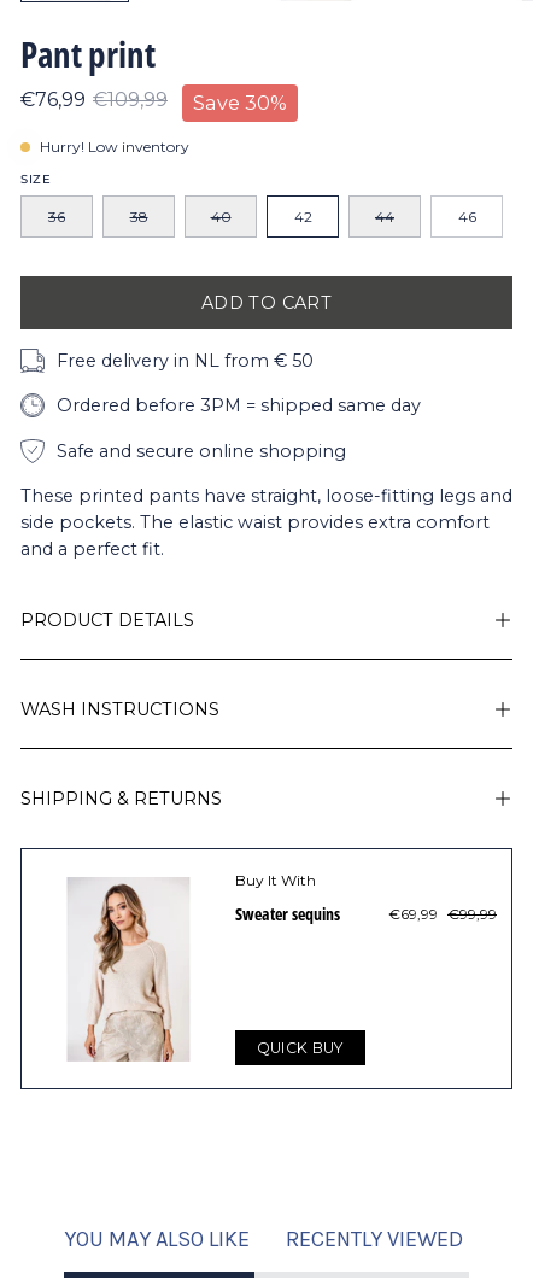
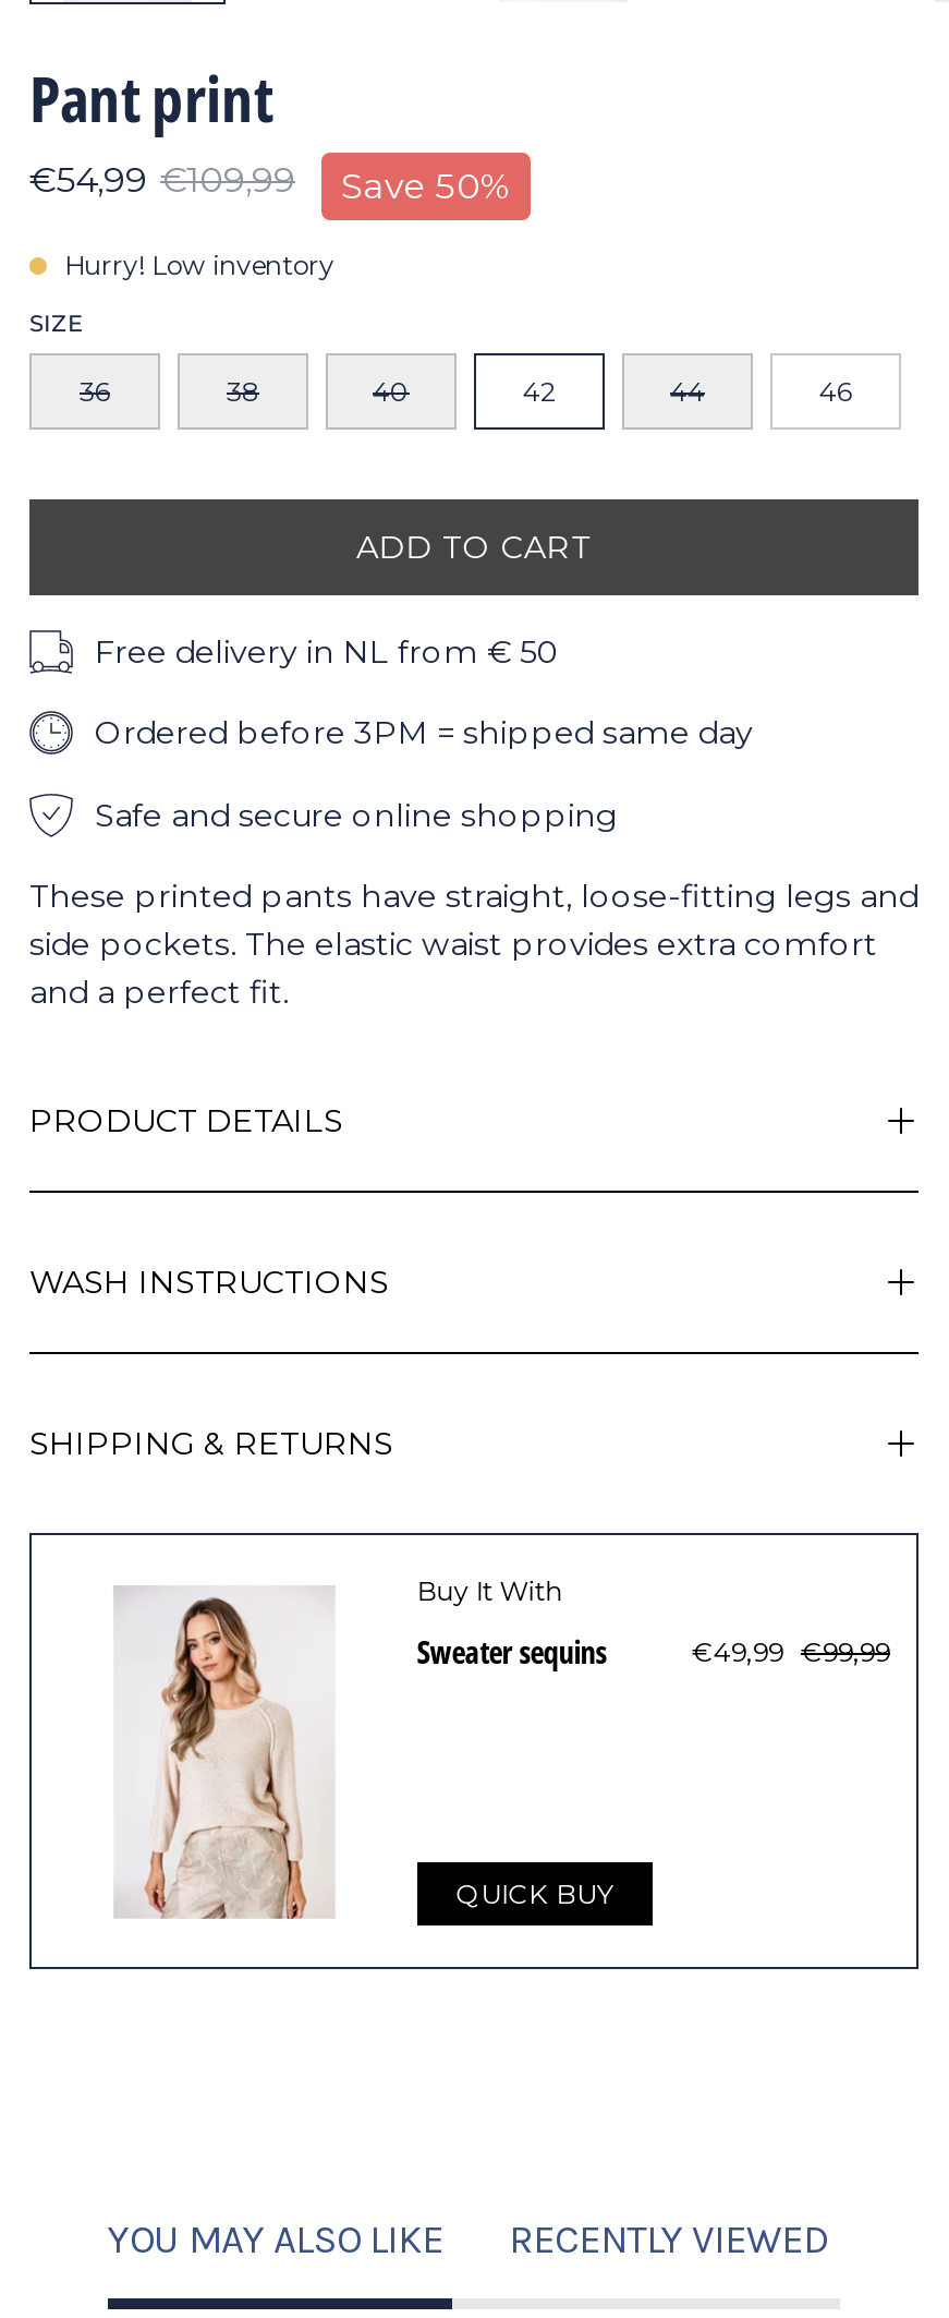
[20,88,168,111] €76,99 €109,99 -> [29,159,295,201] €54,99 €109,99
[193,91,287,115] Save 30% -> [341,164,511,207] Save 50%
[388,905,497,923] €69,99 €99,99 -> [692,1636,890,1669] €49,99 €99,99

